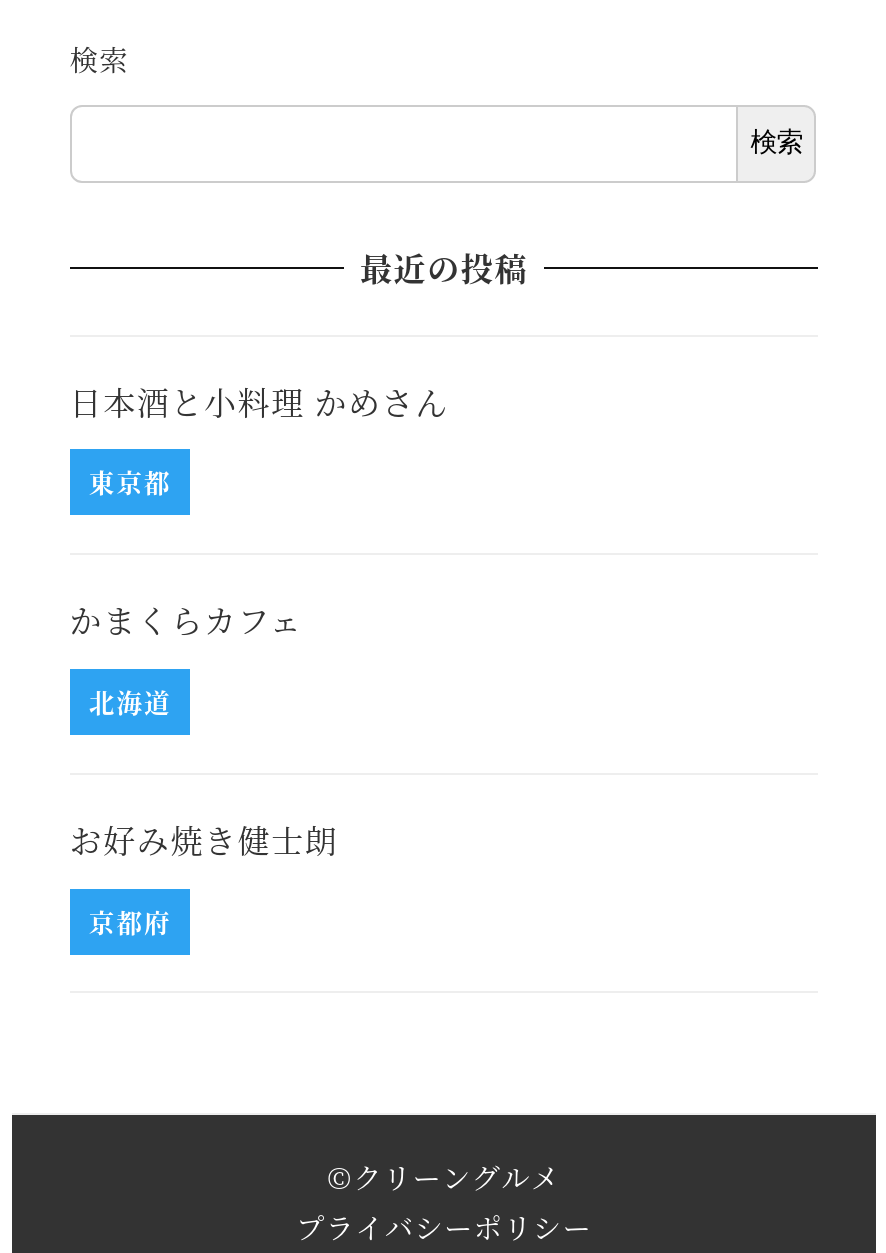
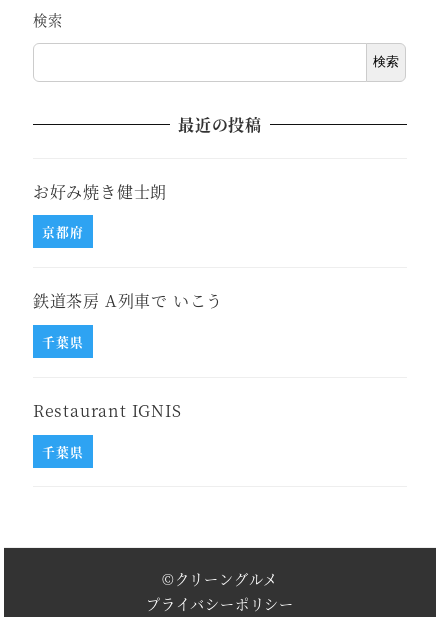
[70,379,449,721] 日本酒と小料理 かめさん | 東京都 | かまくらカフェ | 北海道 -> none
moved [70,817,338,940] -> [33,180,167,241]: お好み焼き健士朗 | 京都府
none -> [33,289,223,460] 鉄道茶房 A列車で いこう | 千葉県 | Restaurant IGNIS | 千葉県

